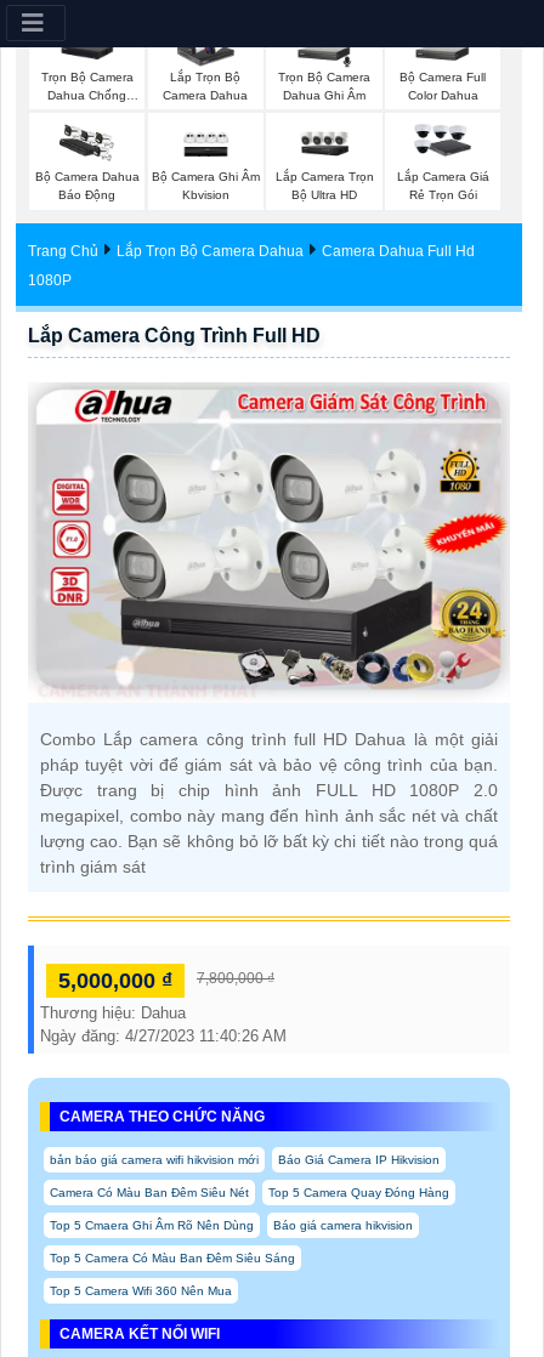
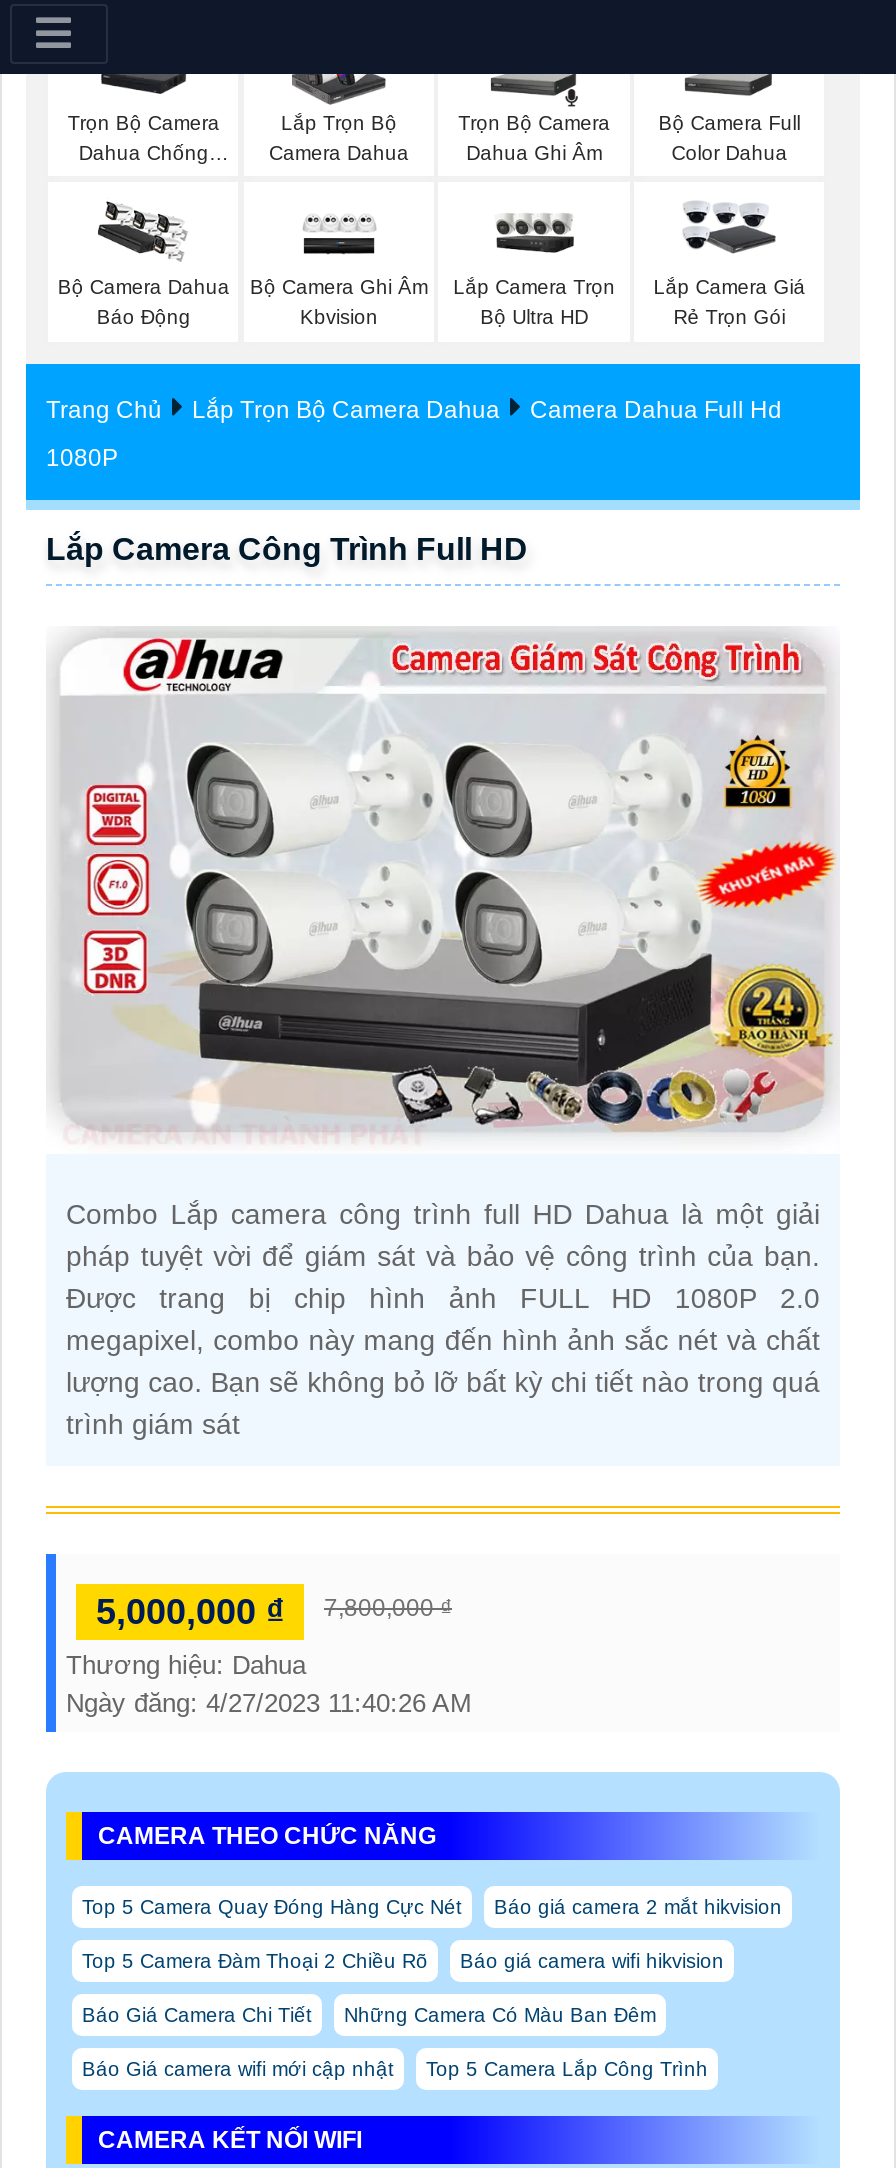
[50,1154,449,1298] bản báo giá camera wifi hikvision mới | Báo Giá Camera IP Hikvision | Camera Có Màu Ban Đêm Siêu Nét | Top 5 Camera Quay Đóng Hàng | Top 5 Cmaera Ghi Âm Rõ Nên Dùng | Báo giá camera hikvision | Top 5 Camera Có Màu Ban Đêm Siêu Sáng | Top 5 Camera Wifi 360 Nên Mua -> [82,1897,782,2081] Top 5 Camera Quay Đóng Hàng Cực Nét | Báo giá camera 2 mắt hikvision | Top 5 Camera Đàm Thoại 2 Chiều Rõ | Báo giá camera wifi hikvision | Báo Giá Camera Chi Tiết | Những Camera Có Màu Ban Đêm | Báo Giá camera wifi mới cập nhật | Top 5 Camera Lắp Công Trình

